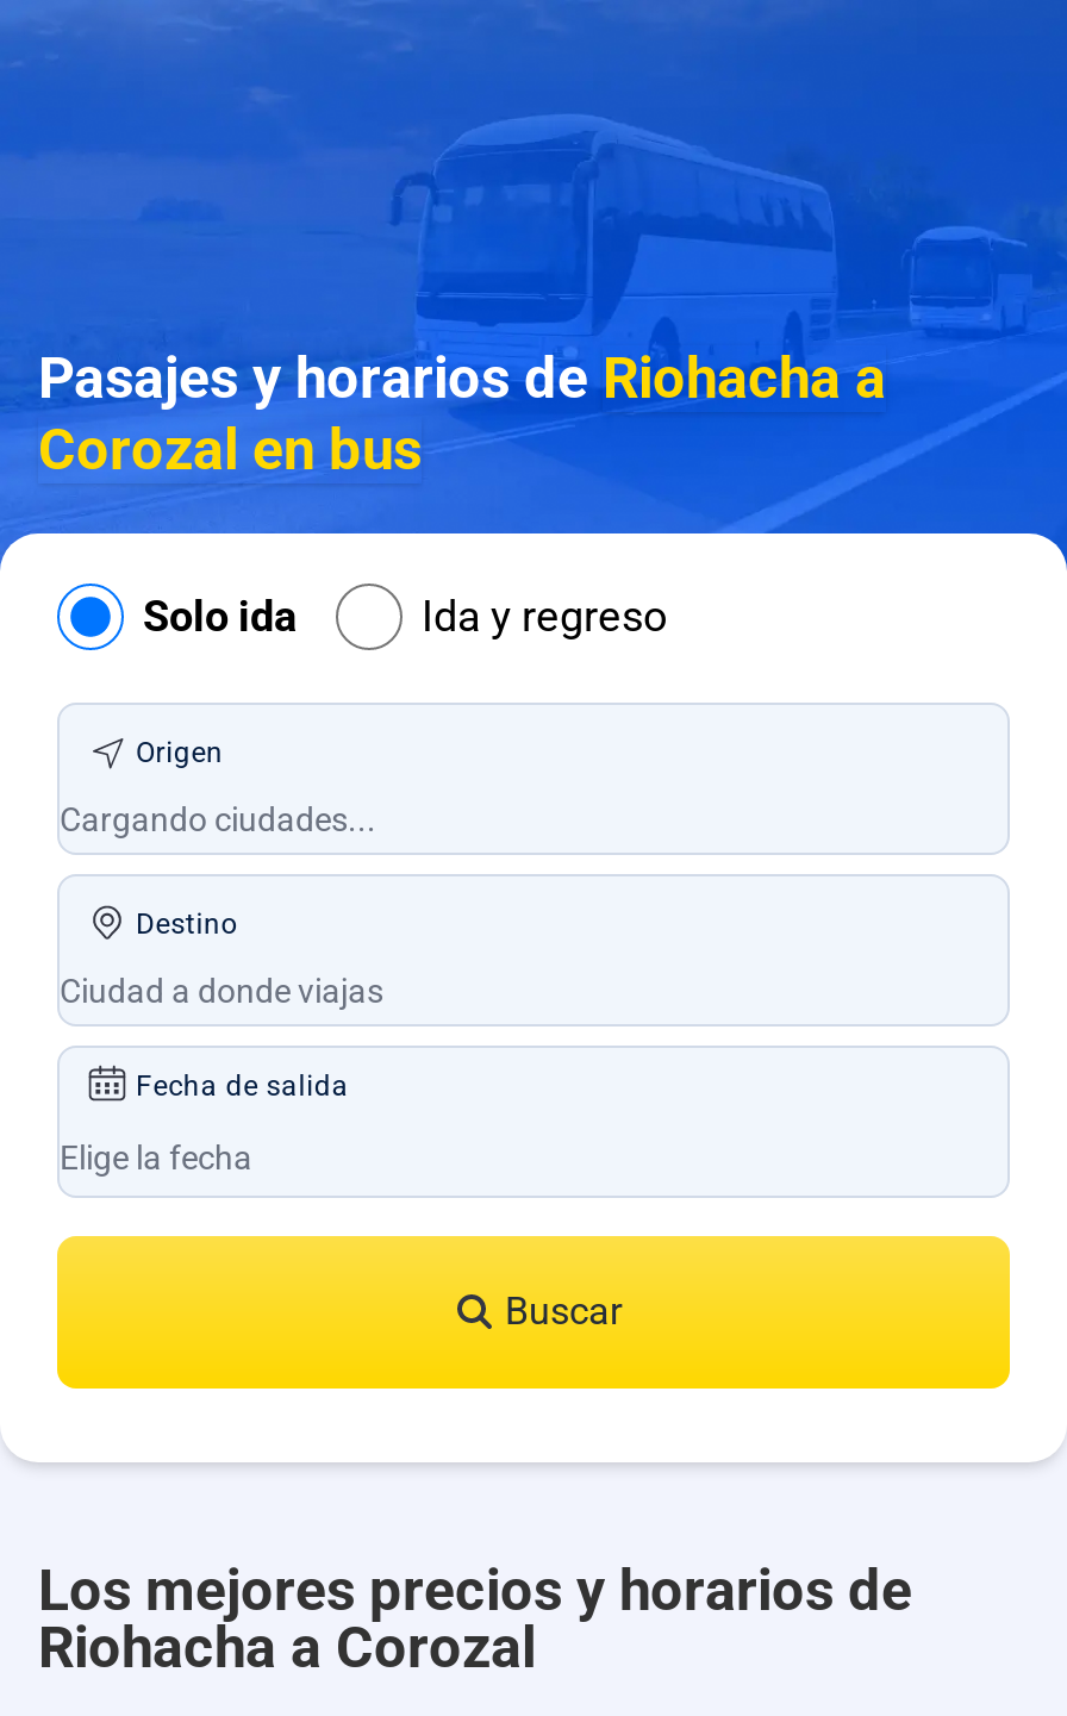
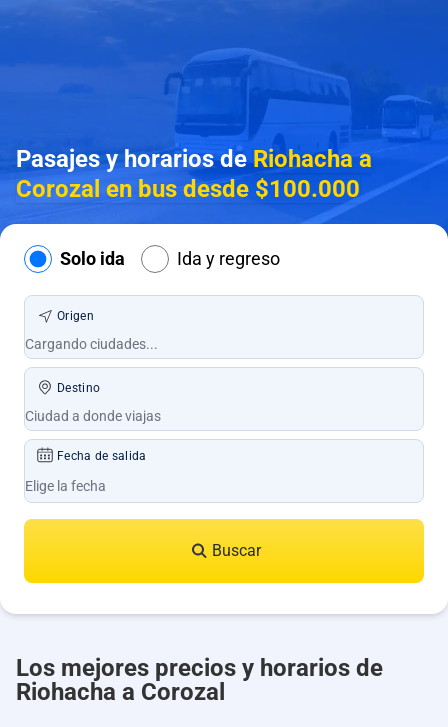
[38,417,422,483] Corozal en bus -> [16,175,360,203] Corozal en bus desde $100.000

